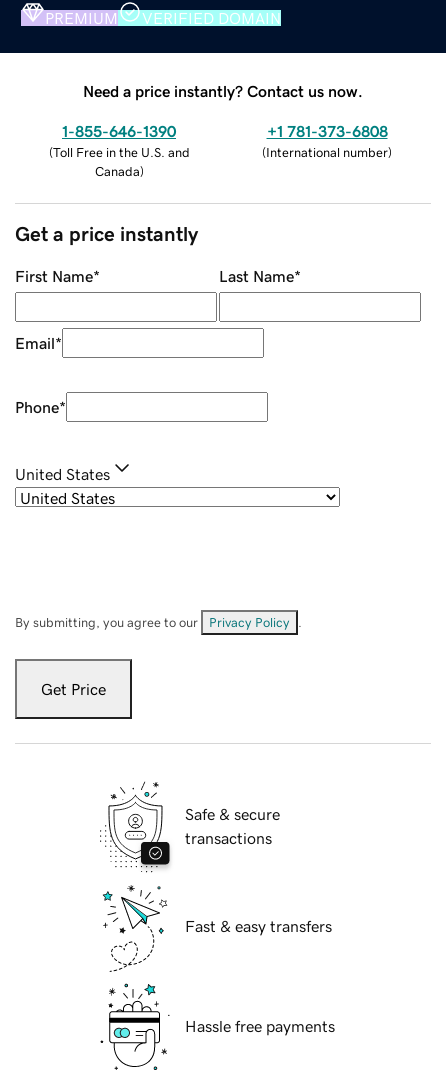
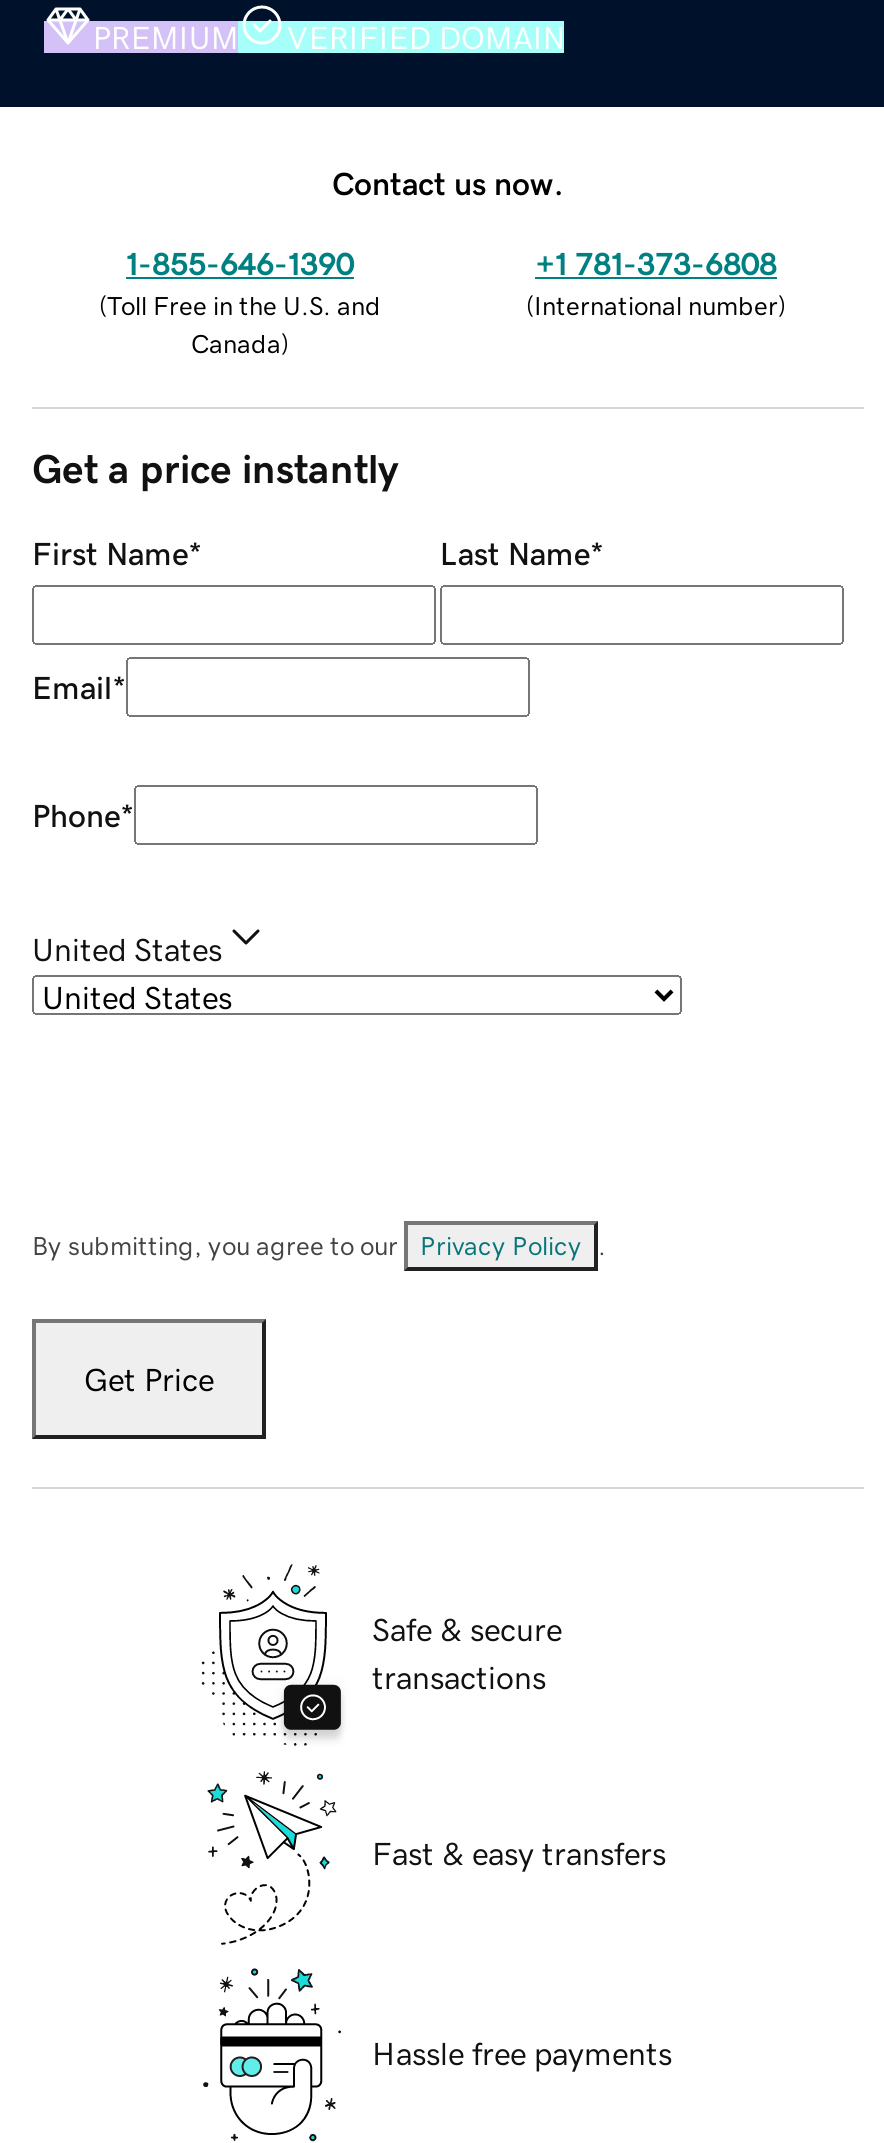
[83,83,363,99] Need a price instantly? Contact us now. -> [332,166,564,198] Contact us now.

